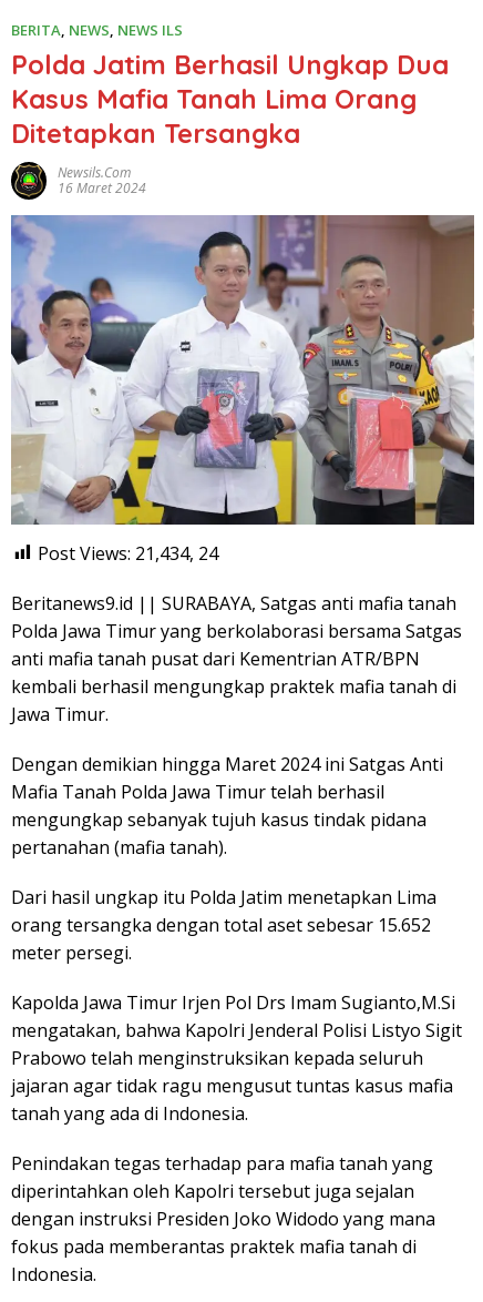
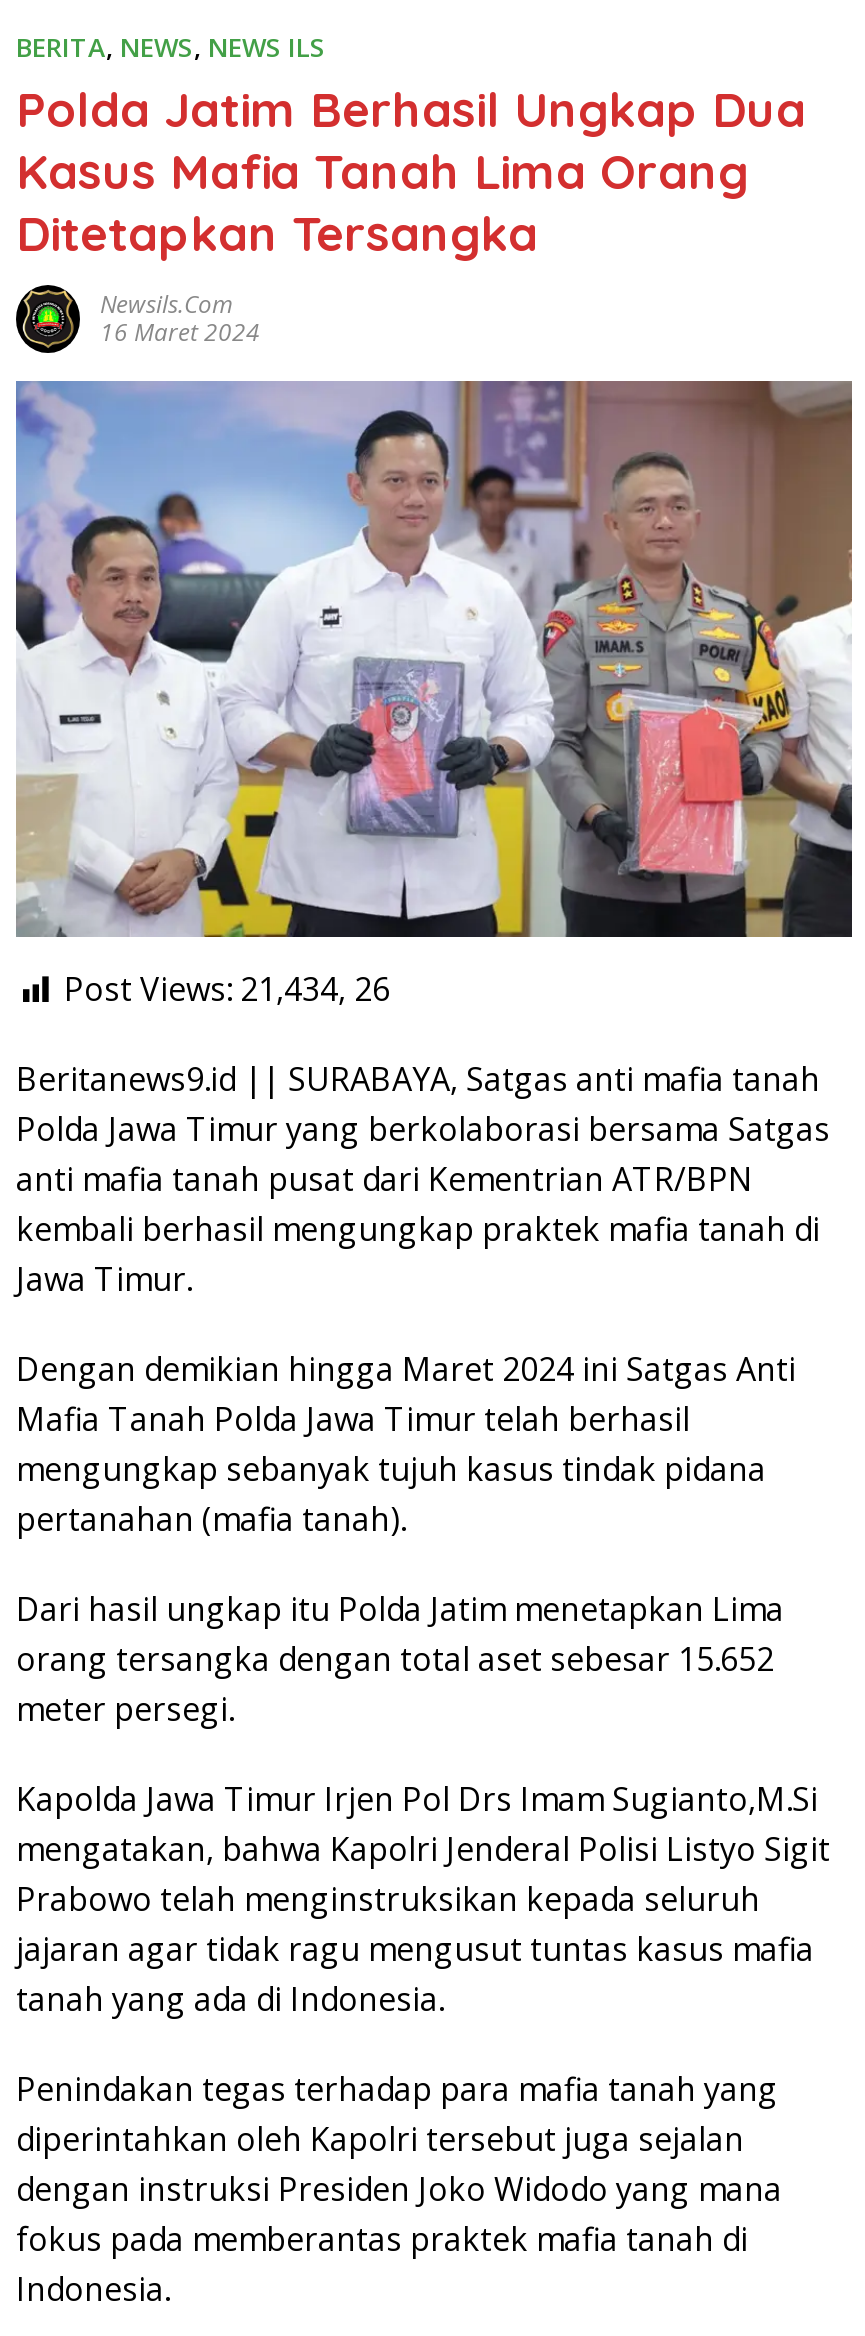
[38,541,218,565] Post Views: 21,434, 24 -> [64,968,390,1012] Post Views: 21,434, 26

